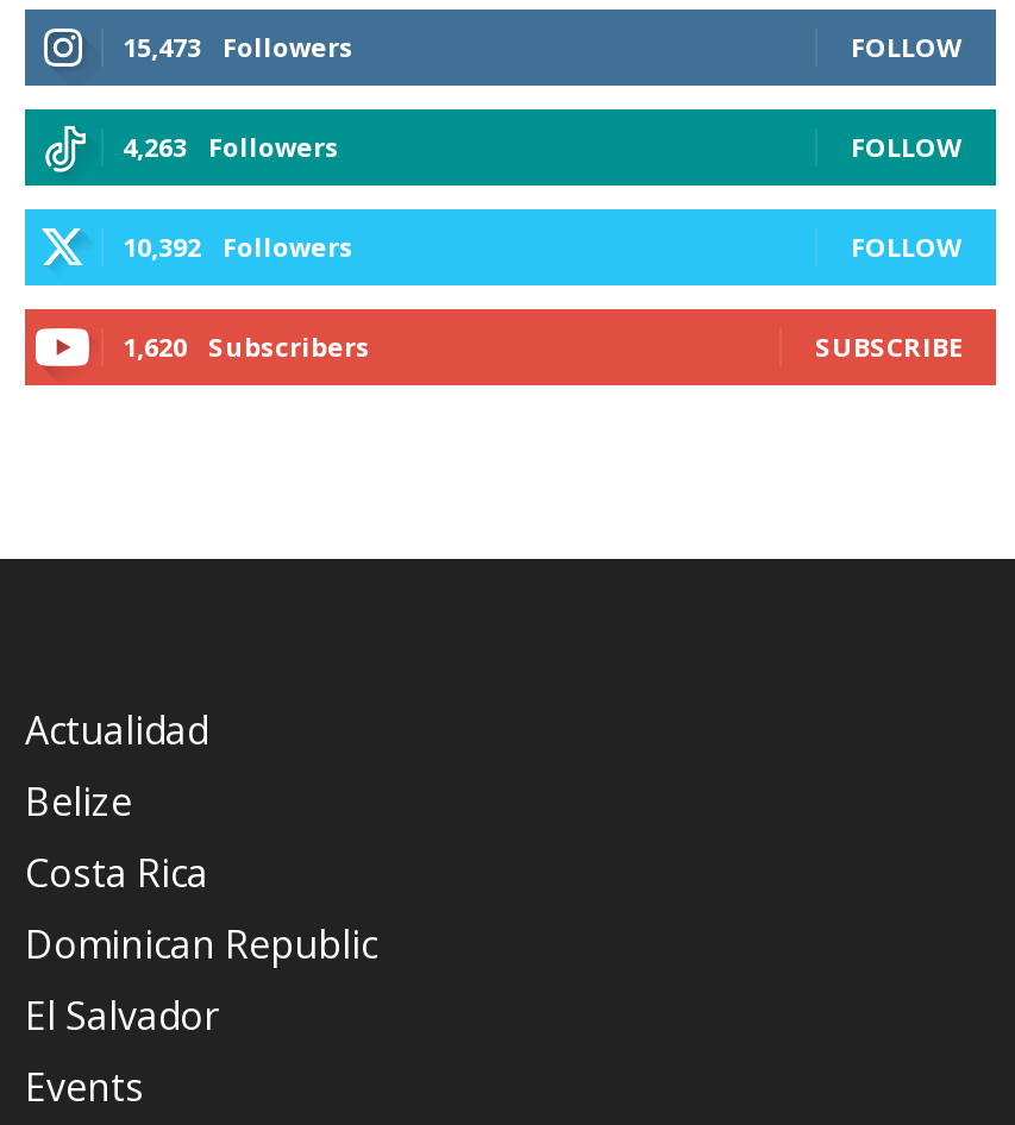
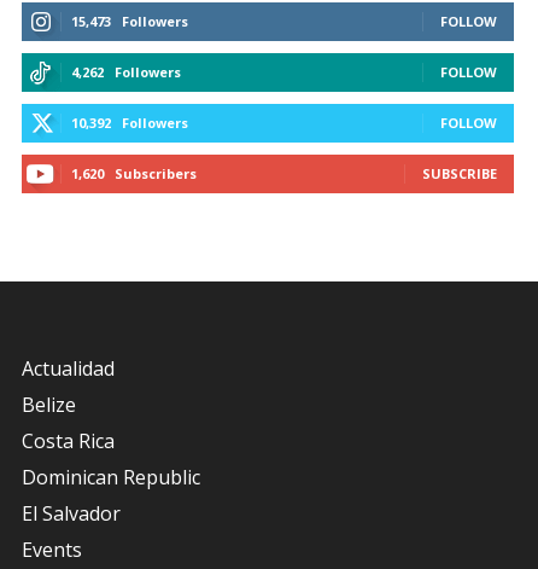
[123,128,339,164] 4,263 Followers -> [71,63,181,81] 4,262 Followers

